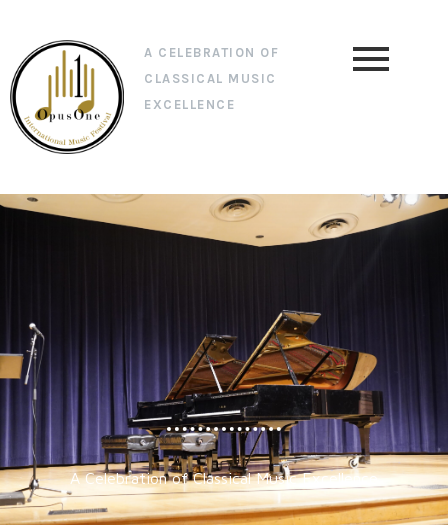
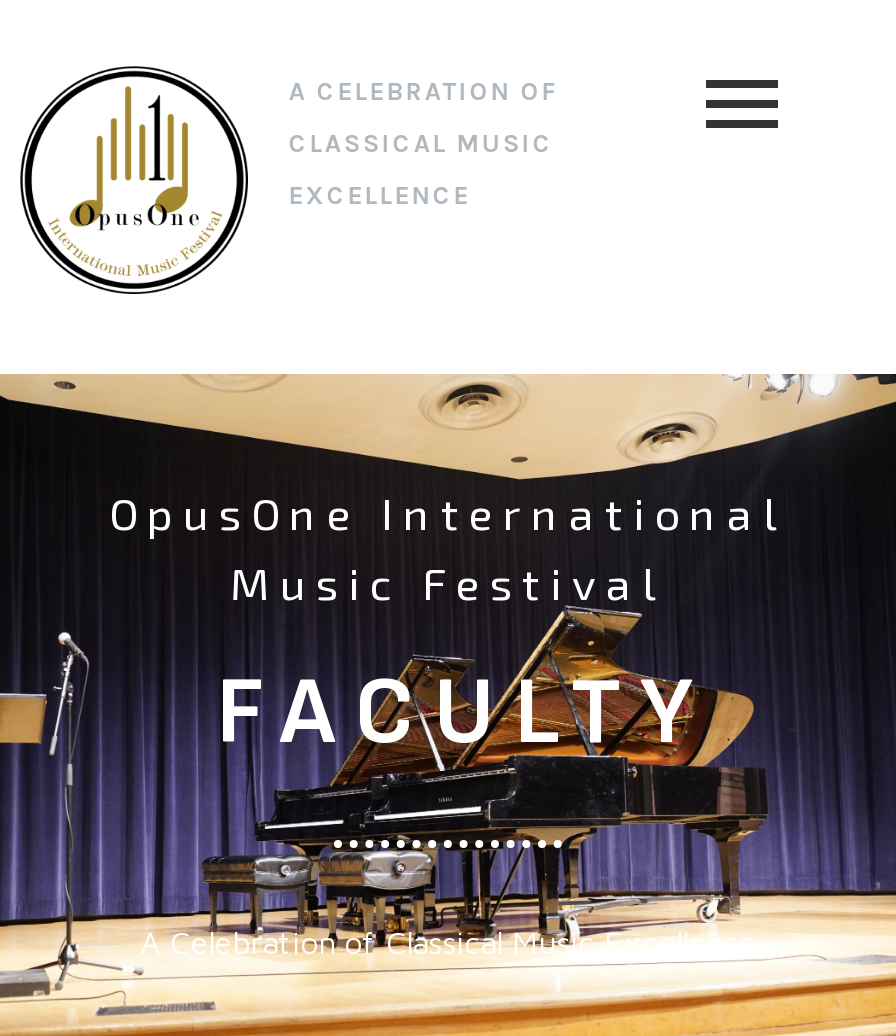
none -> [109,487,787,771] OpusOne International | Music Festival | FACULTY

